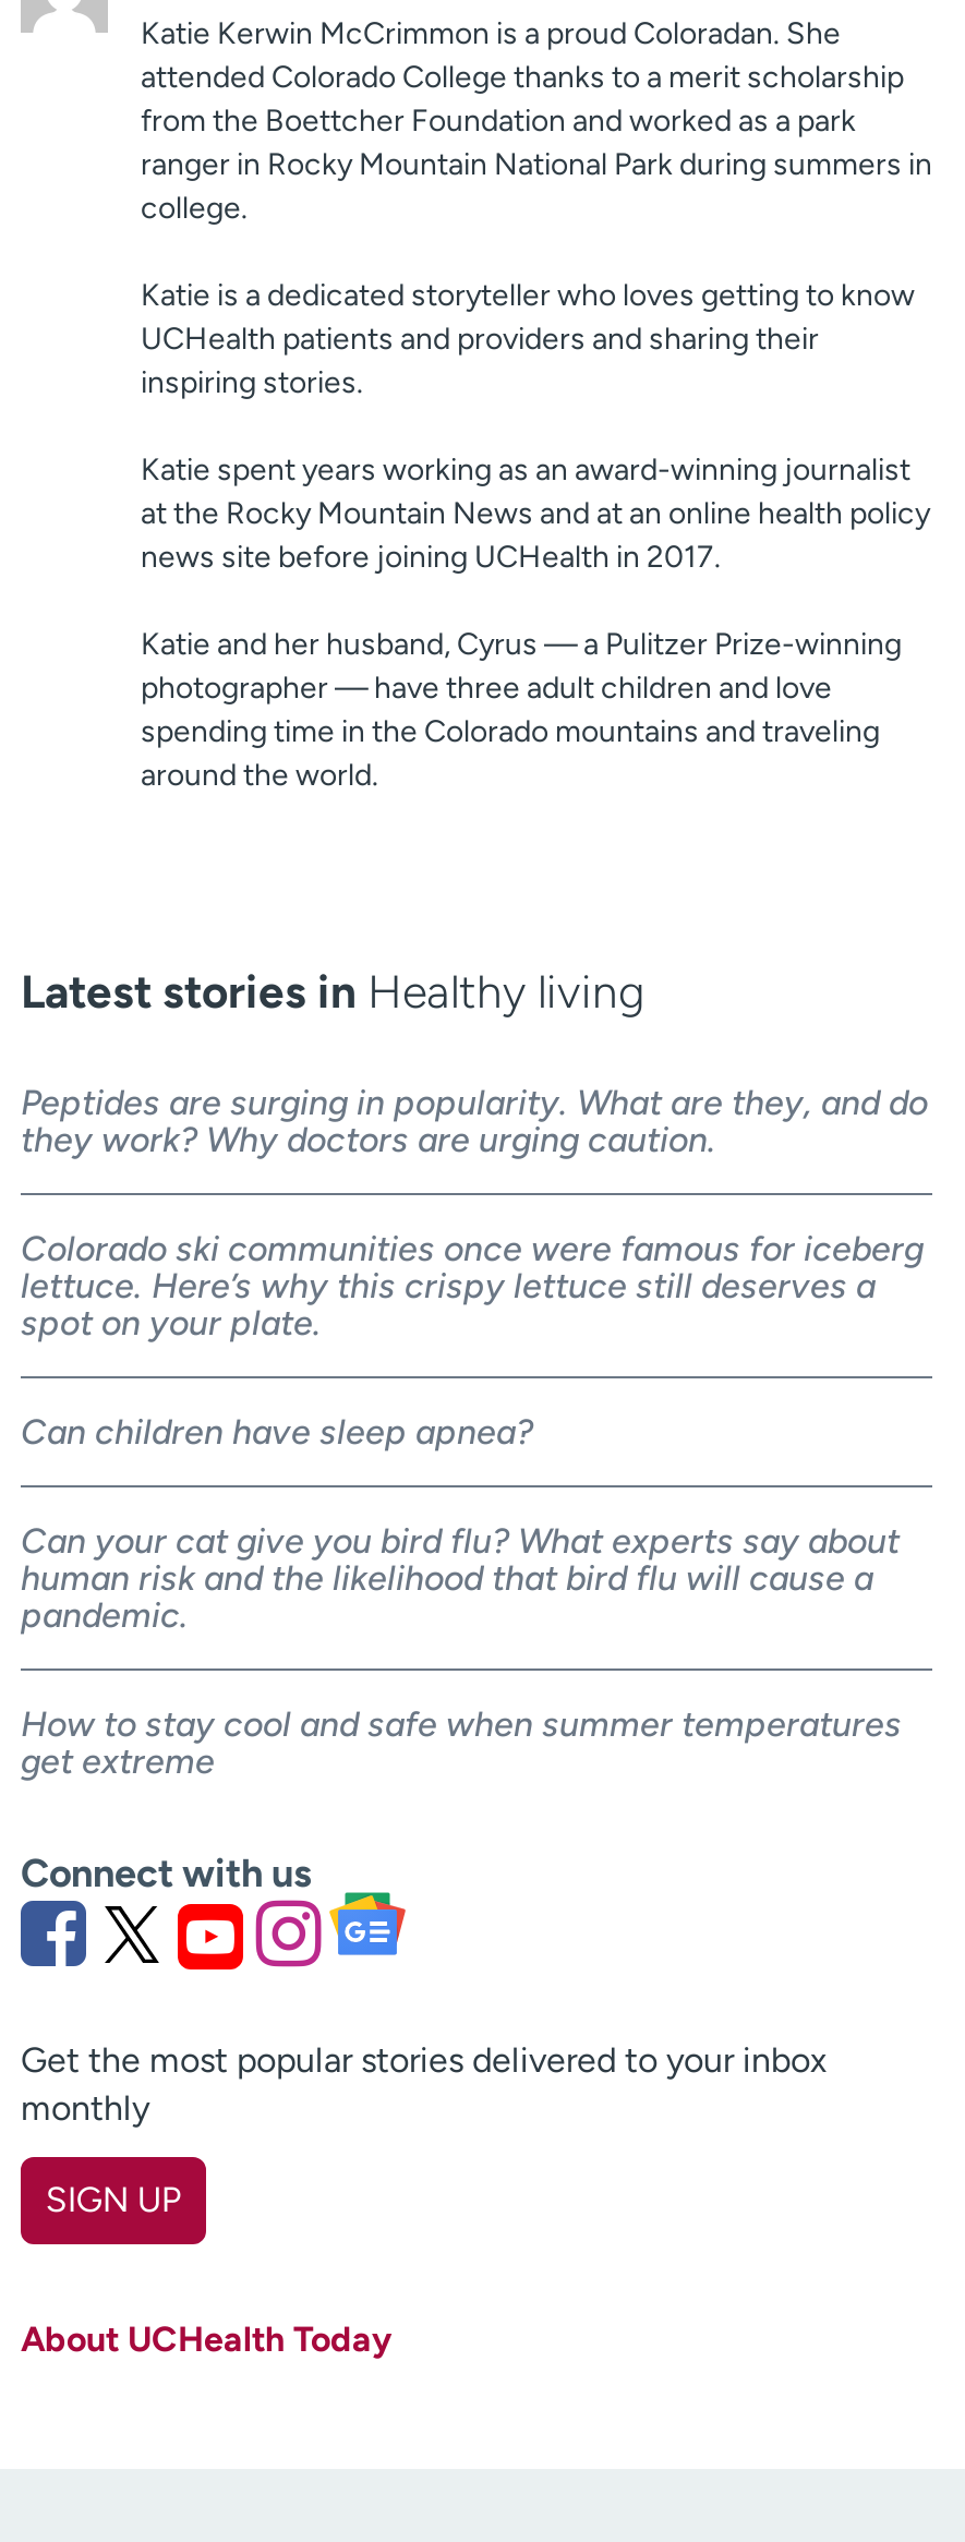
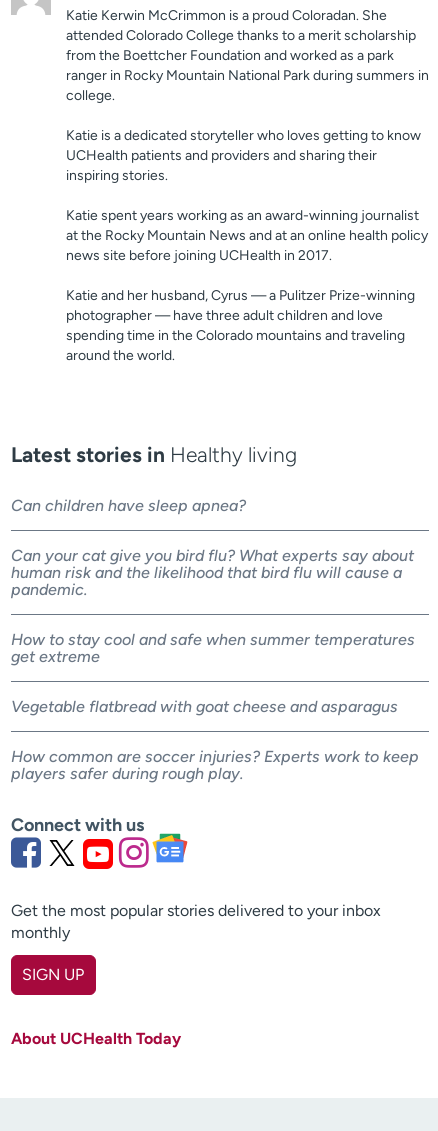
[21,1083,928,1344] Peptides are surging in popularity. What are they, and do | they work? Why doctors are urging caution. | Colorado ski communities once were famous for iceberg | lettuce. Here’s why this crispy lettuce still deserves a | spot on your plate. -> none
moved [21,1412,902,1783] -> [11,496,415,666]: Can children have sleep apnea? | Can your cat give you bird flu? What experts say about | human risk and the likelihood that bird flu will cause a | pandemic. | How to stay cool and safe when summer temperatures | get extreme
none -> [11,697,419,783] Vegetable flatbread with goat cheese and asparagus | How common are soccer injuries? Experts work to keep | players safer during rough play.

